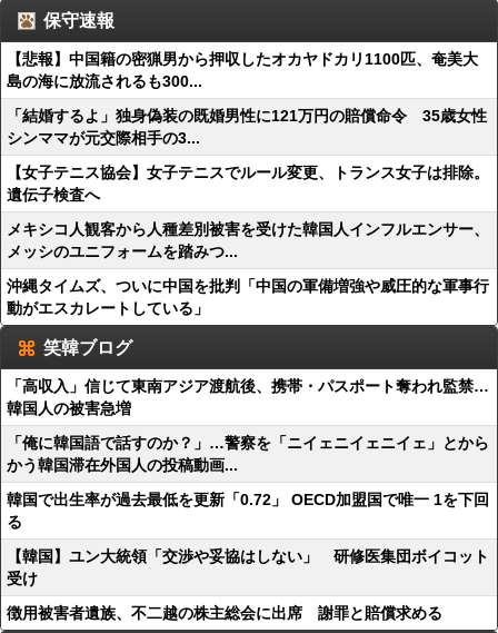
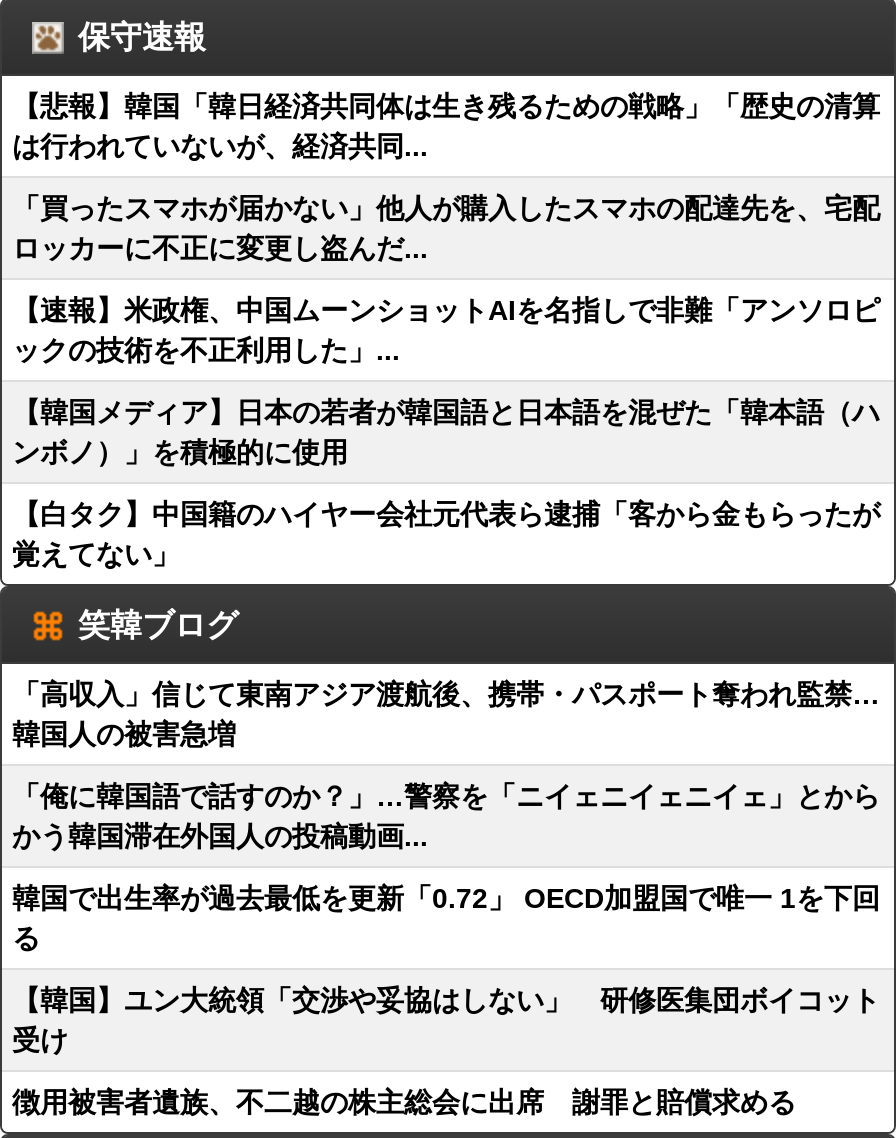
[7,50,478,90] 【悲報】中国籍の密猟男から押収したオカヤドカリ1100匹、奄美大 | 島の海に放流されるも300... -> [12,90,880,162] 【悲報】韓国「韓日経済共同体は生き残るための戦略」「歴史の清算 | は行われていないが、経済共同...
[7,107,487,147] 「結婚するよ」独身偽装の既婚男性に121万円の賠償命令 35歳女性 | シンママが元交際相手の3... -> [12,192,880,264] 「買ったスマホが届かない」他人が購入したスマホの配達先を、宅配 | ロッカーに不正に変更し盗んだ...
[7,164,489,204] 【女子テニス協会】女子テニスでルール変更、トランス女子は排除。 | 遺伝子検査へ -> [12,294,880,366] 【速報】米政権、中国ムーンショットAIを名指しで非難「アンソロピ | ックの技術を不正利用した」...
[7,220,489,260] メキシコ人観客から人種差別被害を受けた韓国人インフルエンサー、 | メッシのユニフォームを踏みつ... -> [12,396,880,468] 【韓国メディア】日本の若者が韓国語と日本語を混ぜた「韓本語（ハ | ンボノ）」を積極的に使用
[7,277,489,317] 沖縄タイムズ、ついに中国を批判「中国の軍備増強や威圧的な軍事行 | 動がエスカレートしている」 -> [12,498,880,570] 【白タク】中国籍のハイヤー会社元代表ら逮捕「客から金もらったが | 覚えてない」

